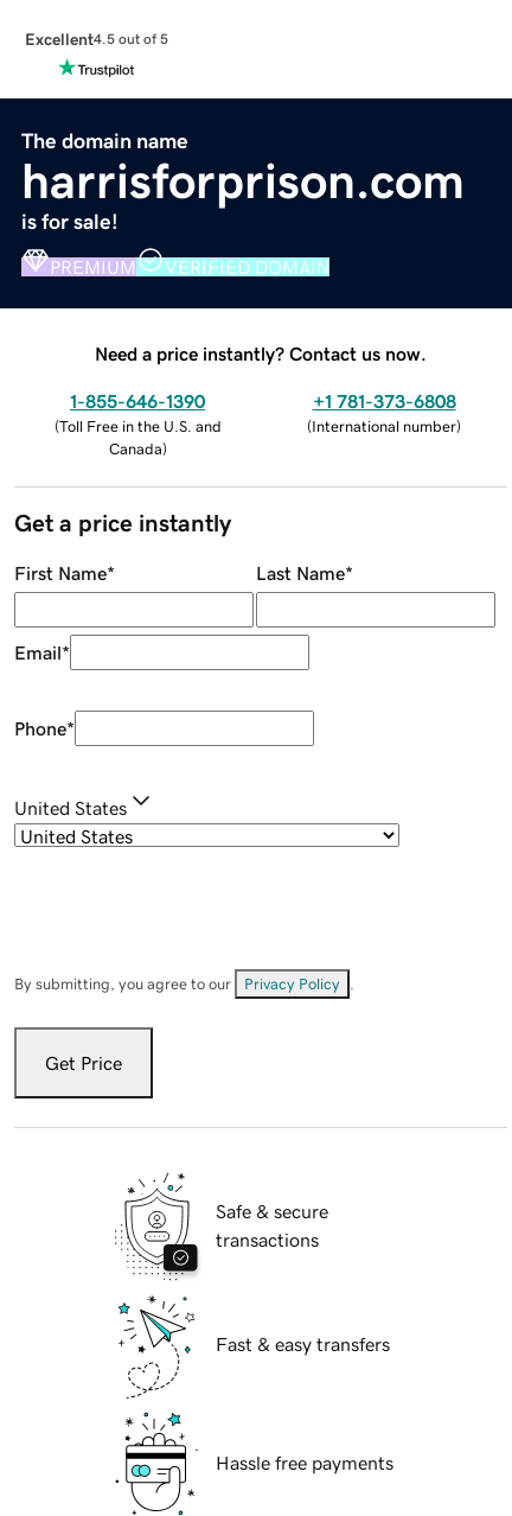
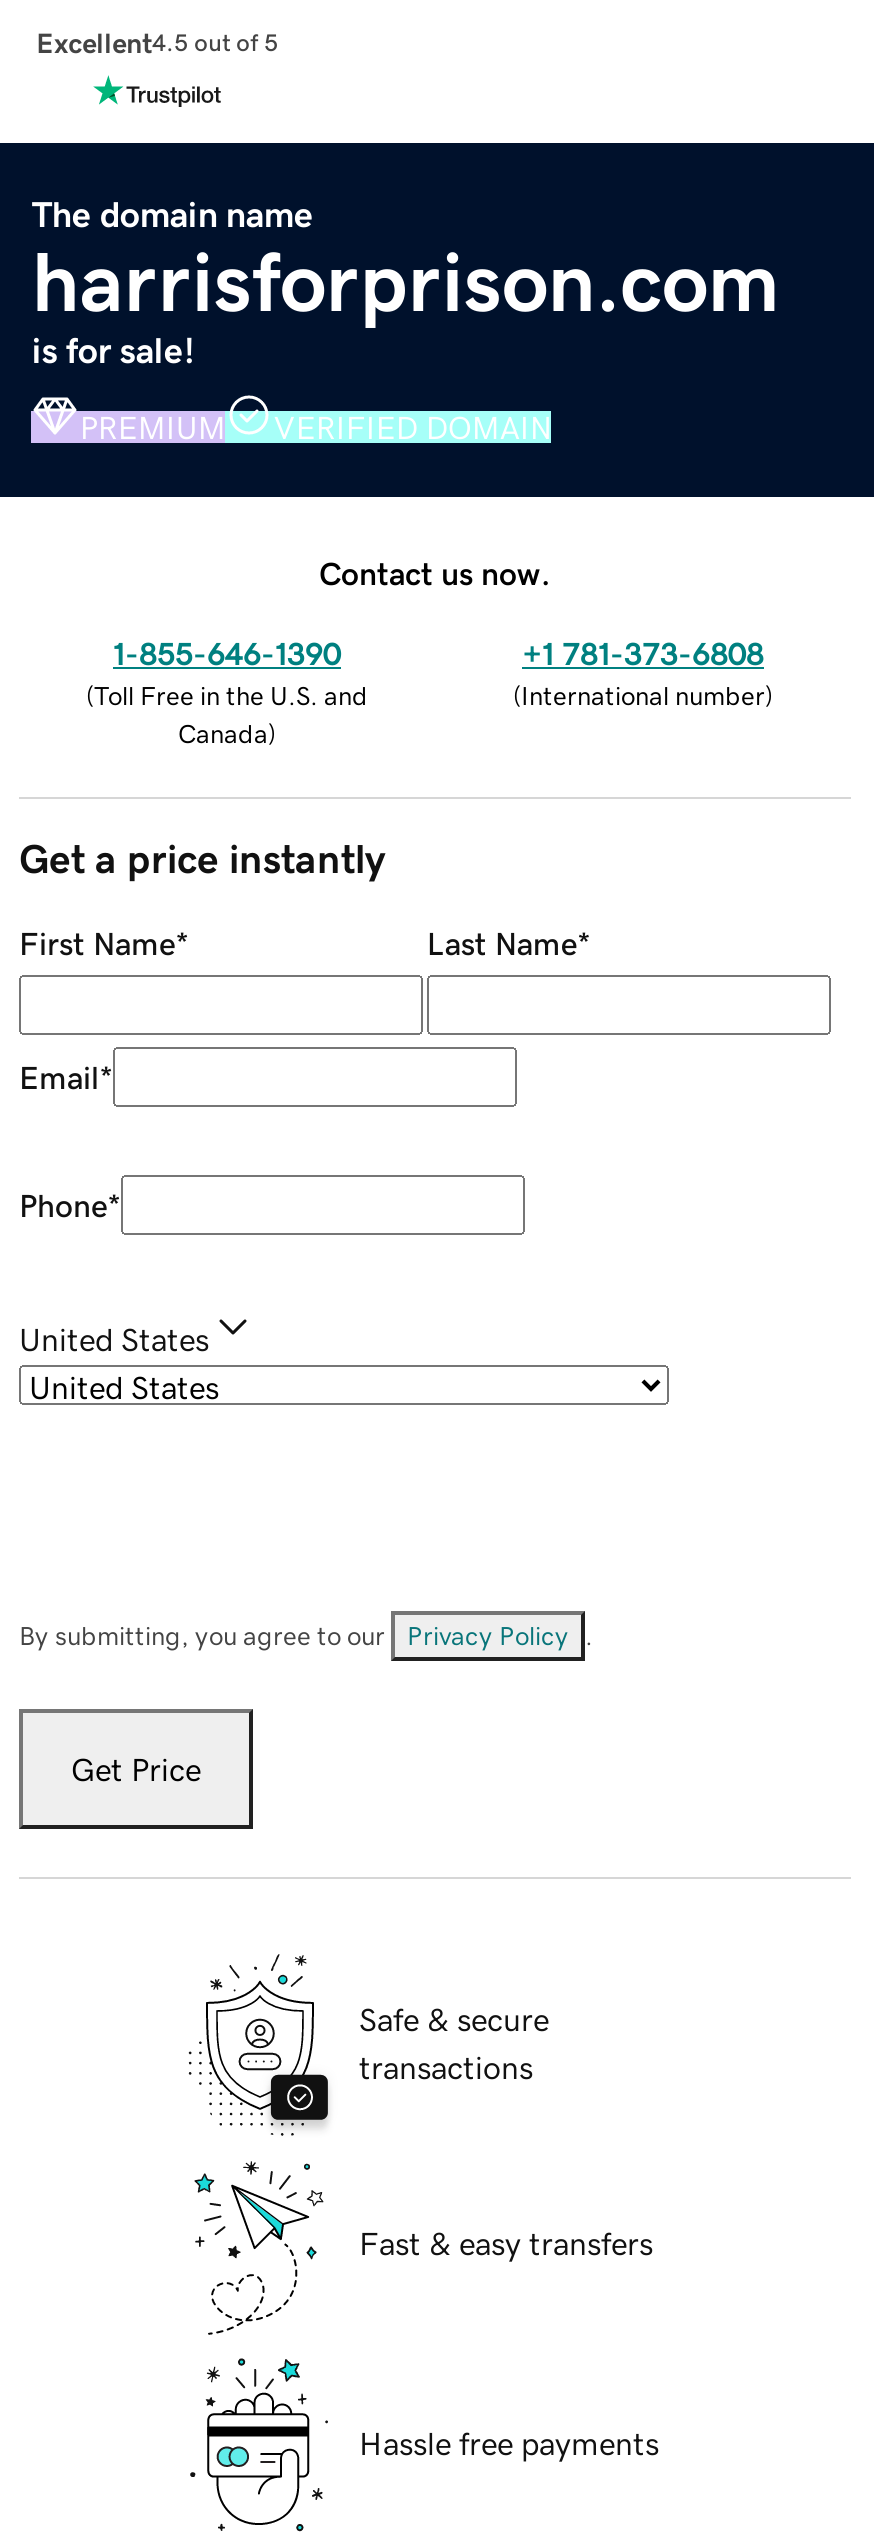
[95,344,427,363] Need a price instantly? Contact us now. -> [319,556,551,588] Contact us now.

